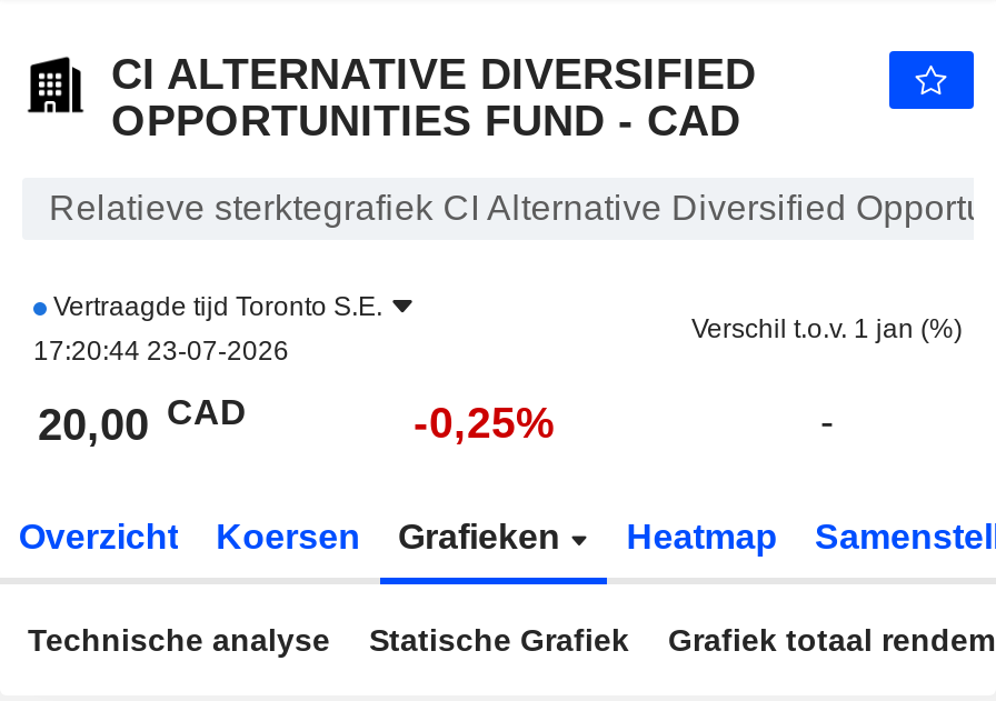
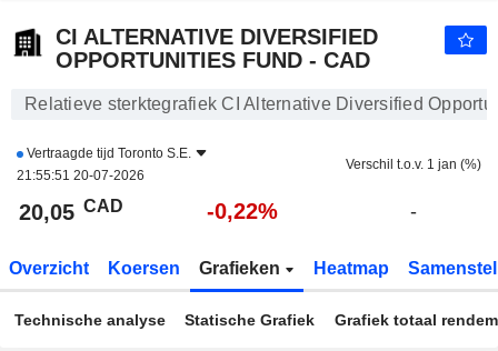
[33,336,289,367] 17:20:44 23-07-2026 -> [17,168,145,183] 21:55:51 20-07-2026
[38,392,247,449] 20,00 CAD -> [19,196,123,224] 20,05 CAD
[414,398,556,447] -0,25% -> [207,199,278,223] -0,22%

